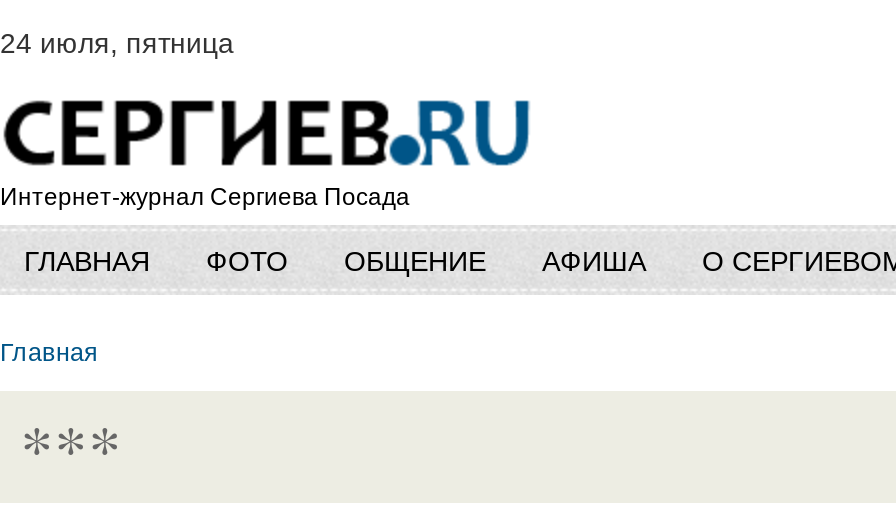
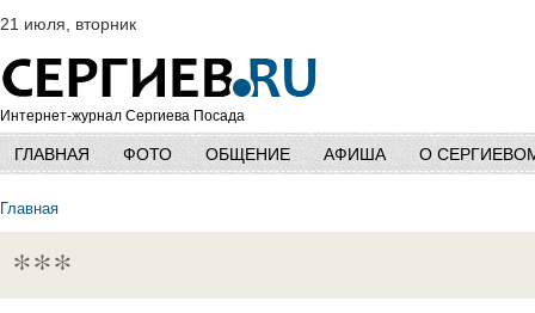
[0,27,234,59] 24 июля, пятница -> [0,14,136,33] 21 июля, вторник

